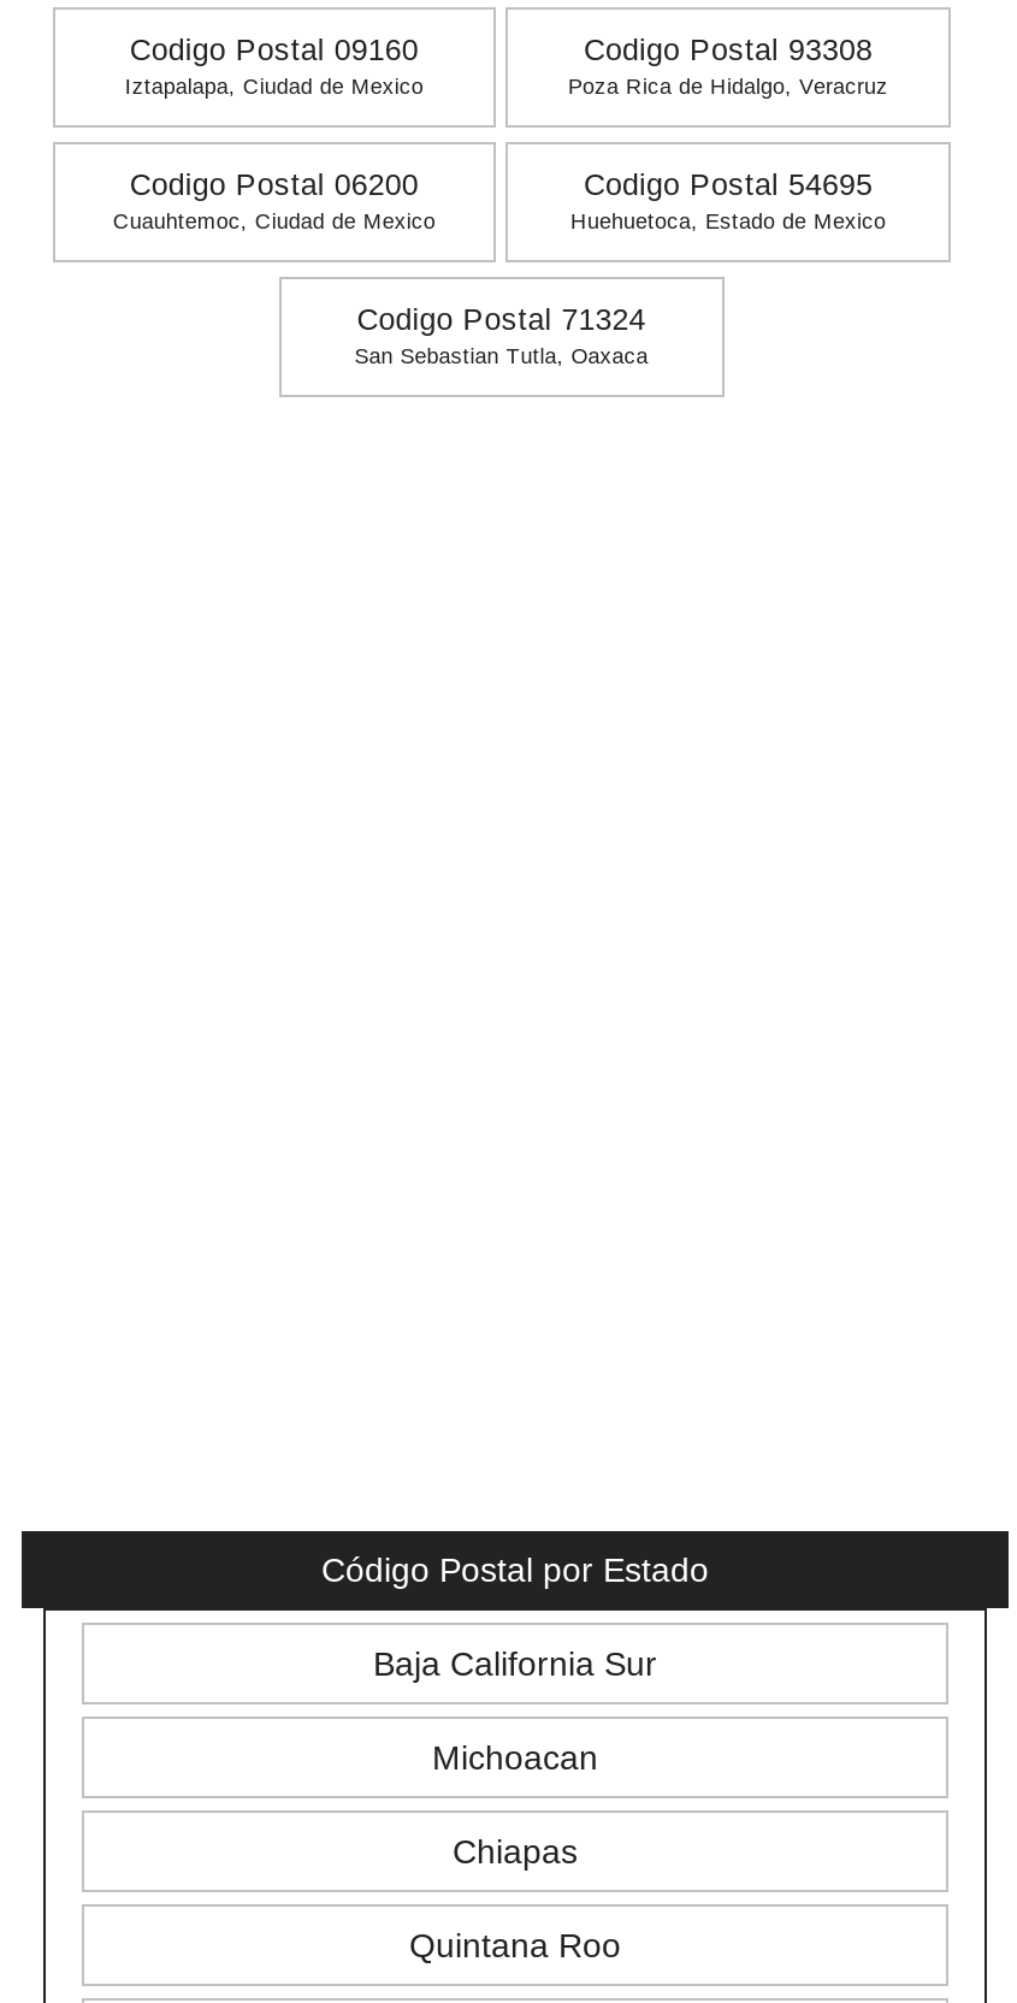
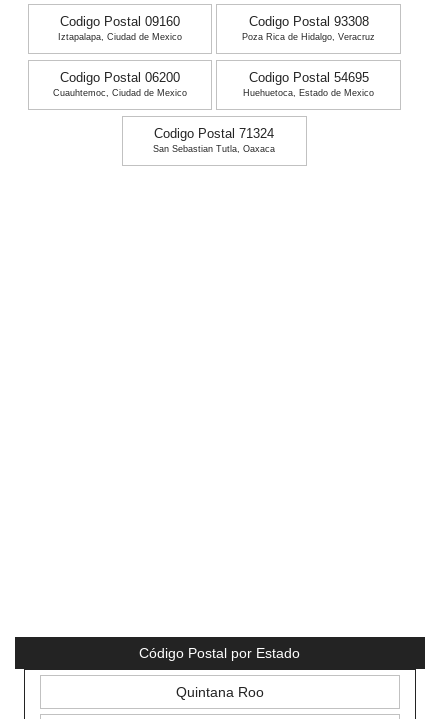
[373,1645,657,1871] Baja California Sur | Michoacan | Chiapas -> none

